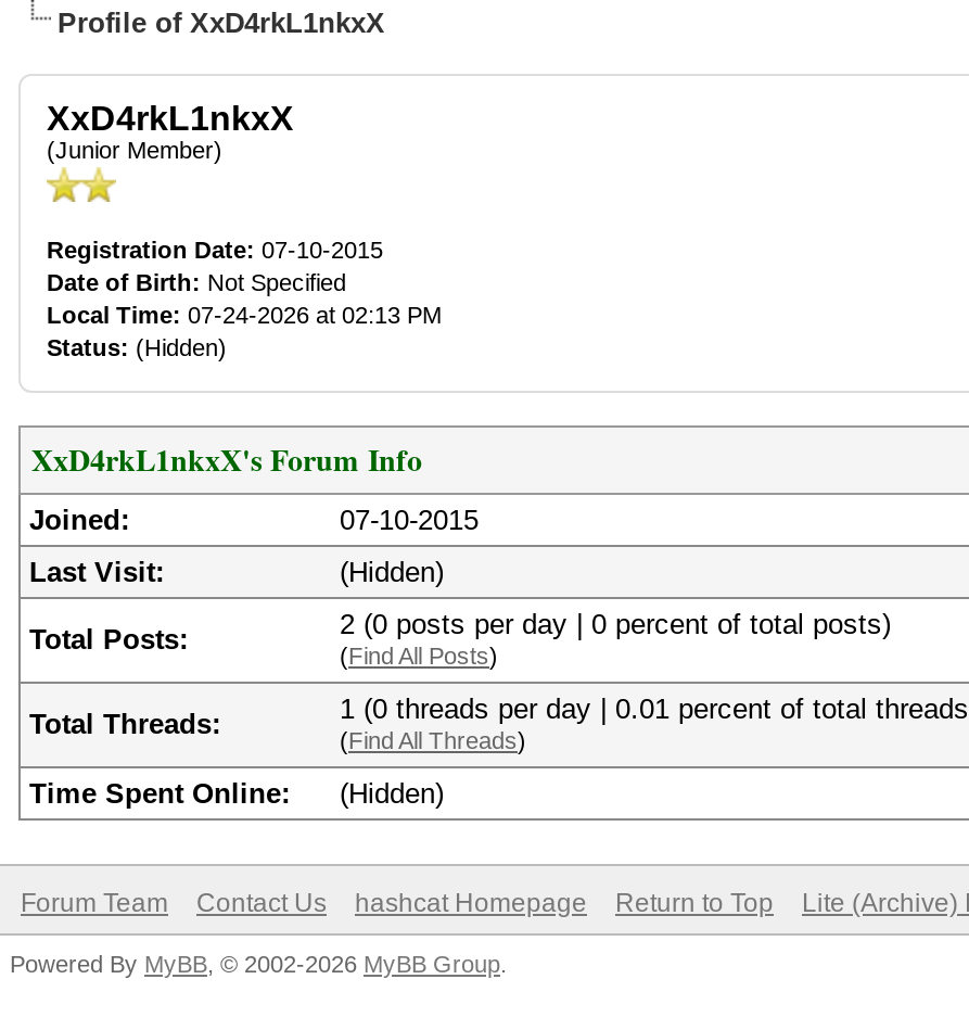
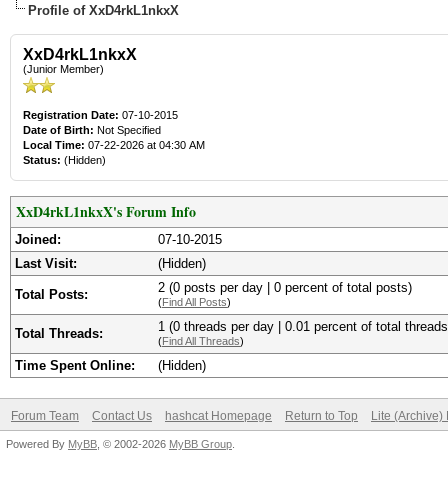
[47,302,442,328] Local Time: 07-24-2026 at 02:13 PM -> [23,139,205,151] Local Time: 07-22-2026 at 04:30 AM

